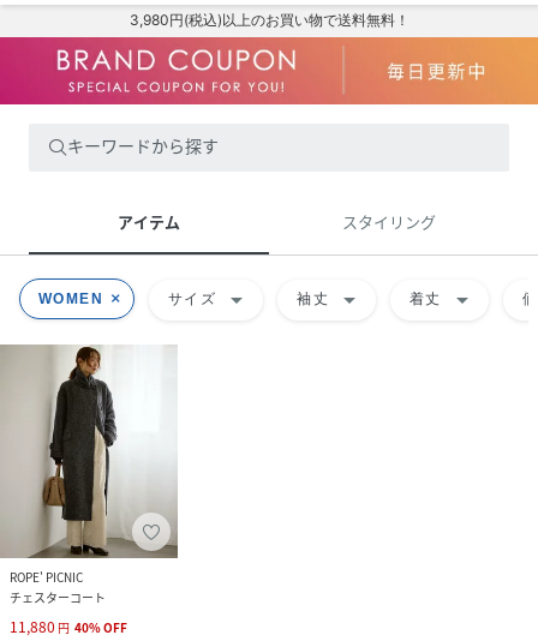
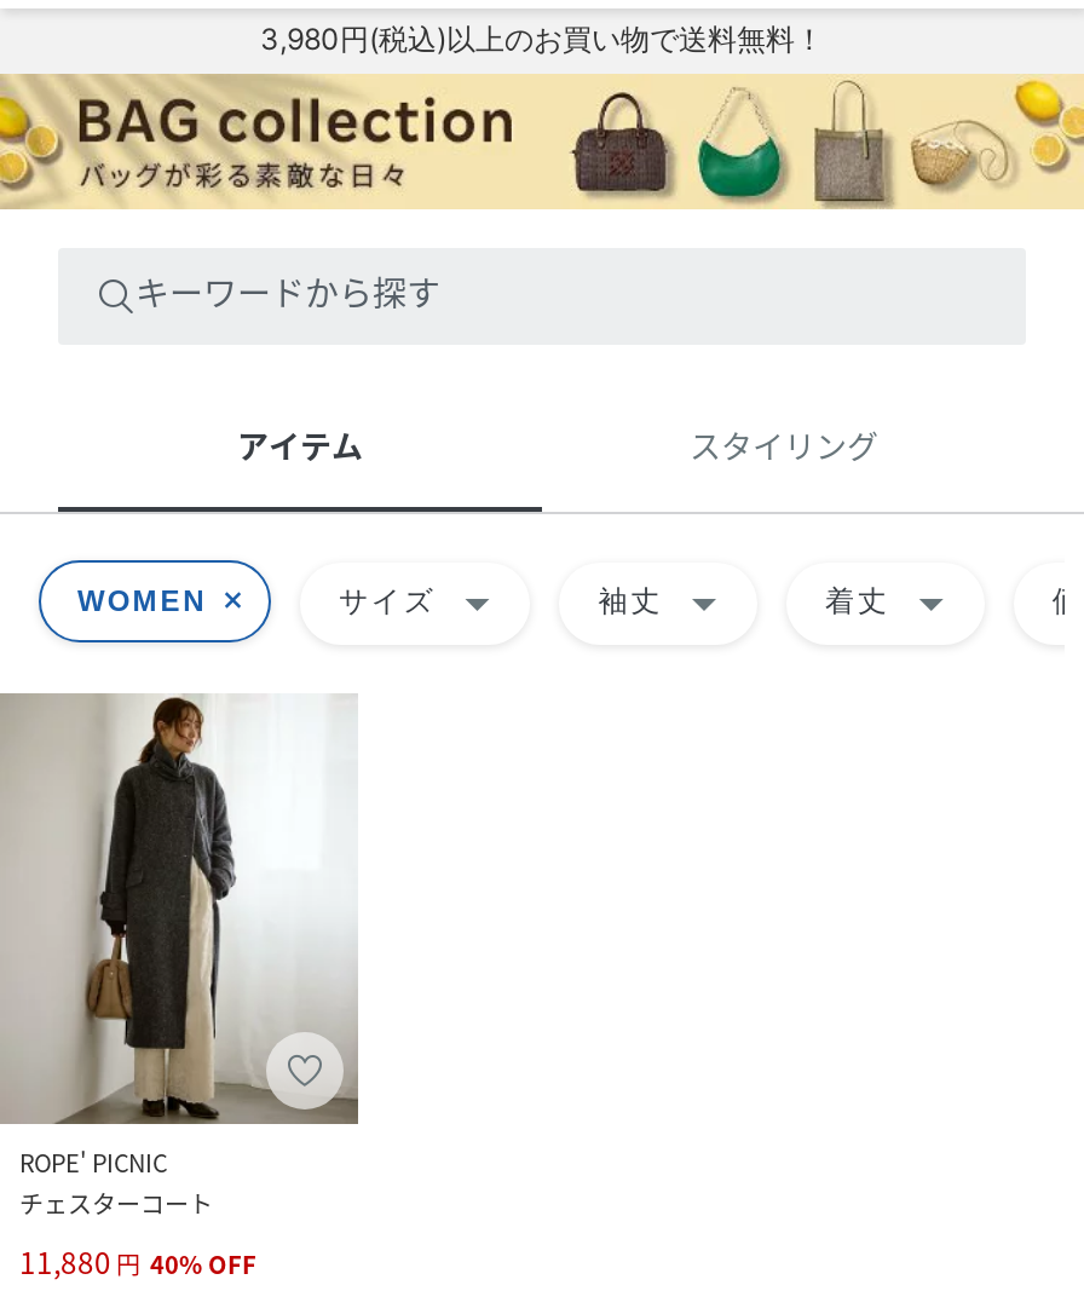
[4,36,534,106] [image] -> [7,74,1077,209] [image]

